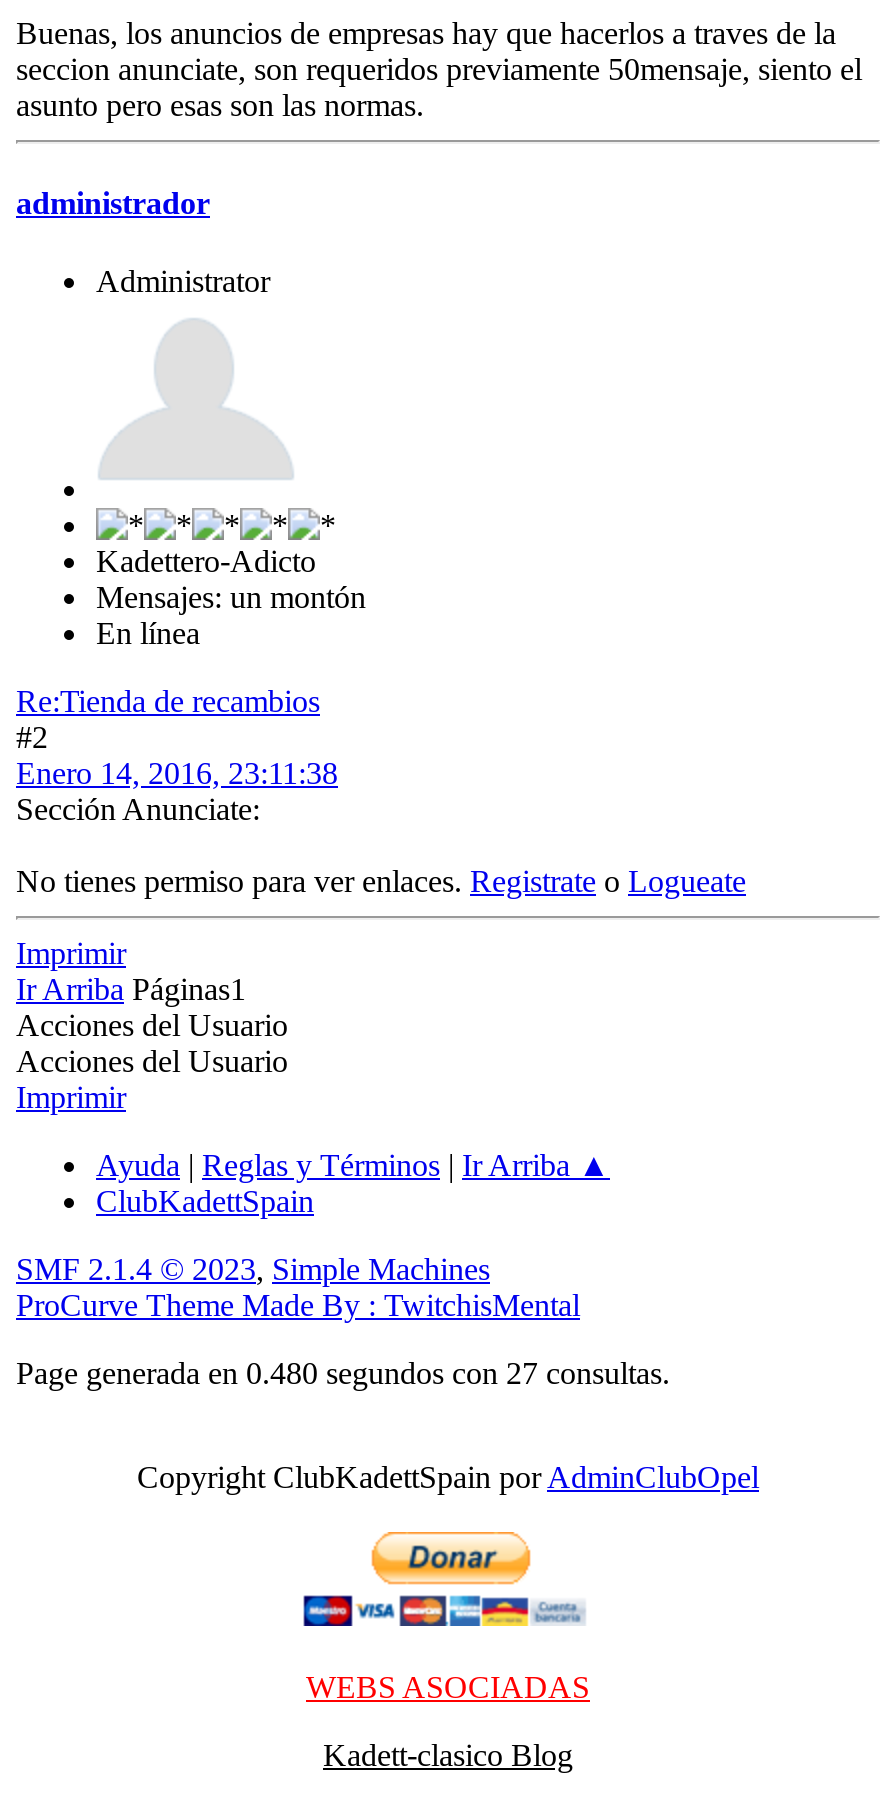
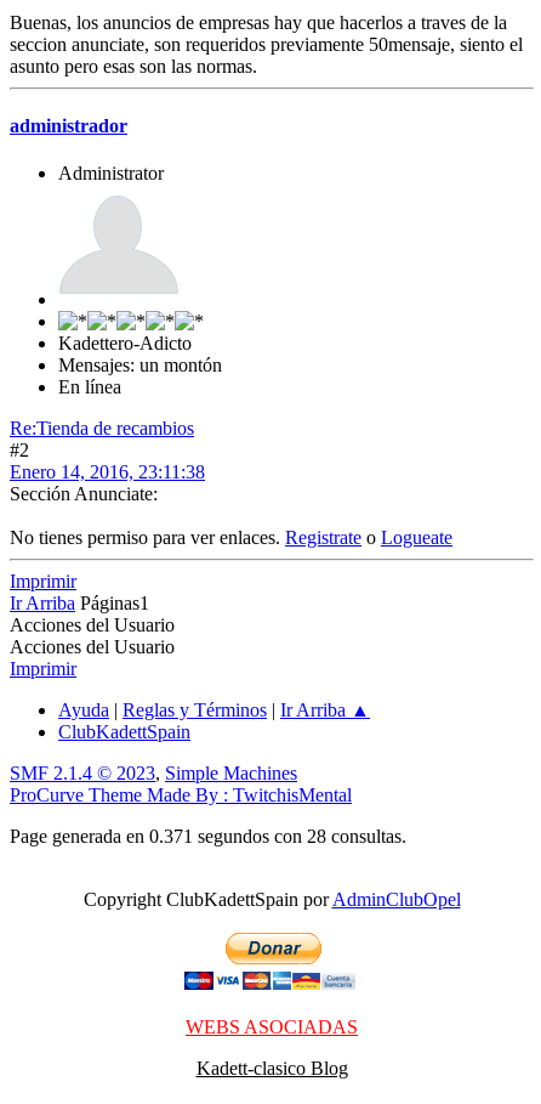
[16,1357,670,1391] Page generada en 0.480 segundos con 27 consultas. -> [10,826,406,847] Page generada en 0.371 segundos con 28 consultas.

